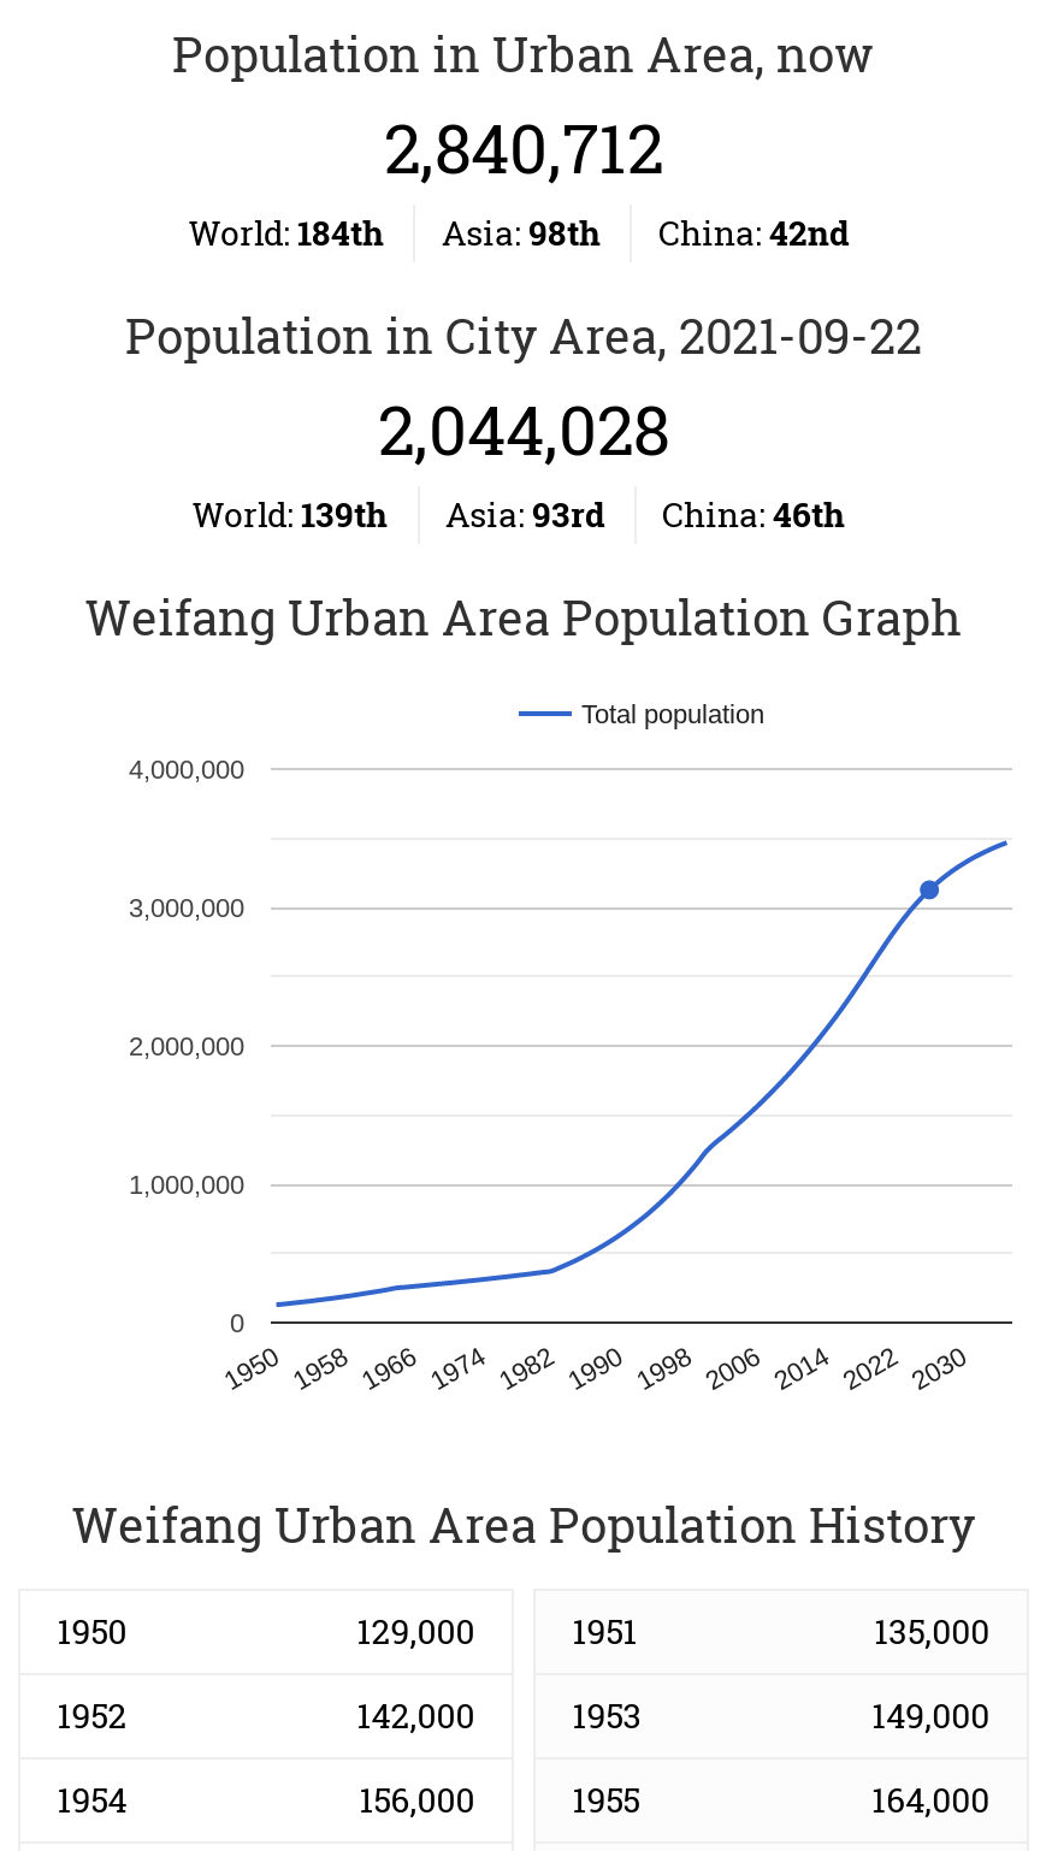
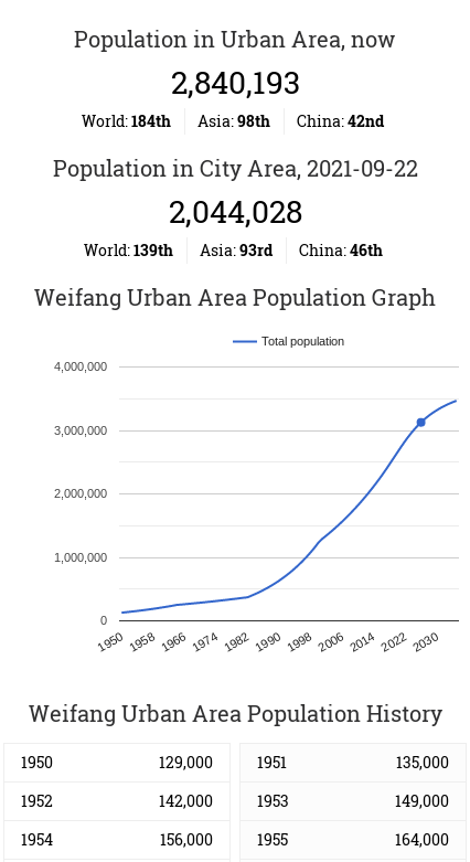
[384,104,663,193] 2,840,712 -> [170,62,300,103] 2,840,193

